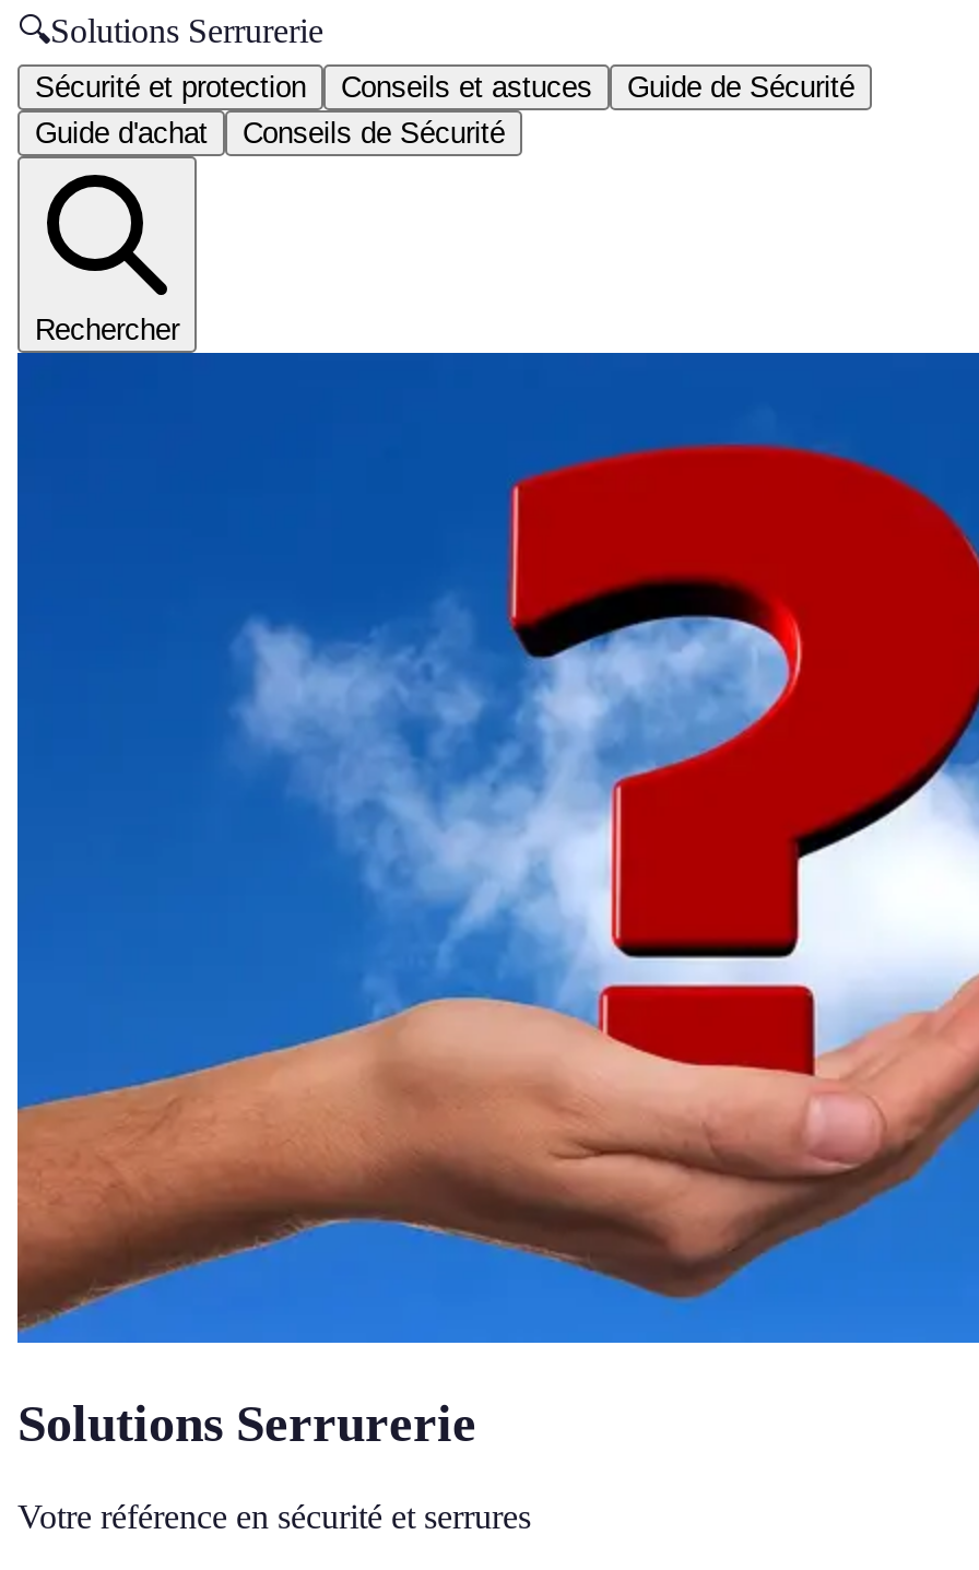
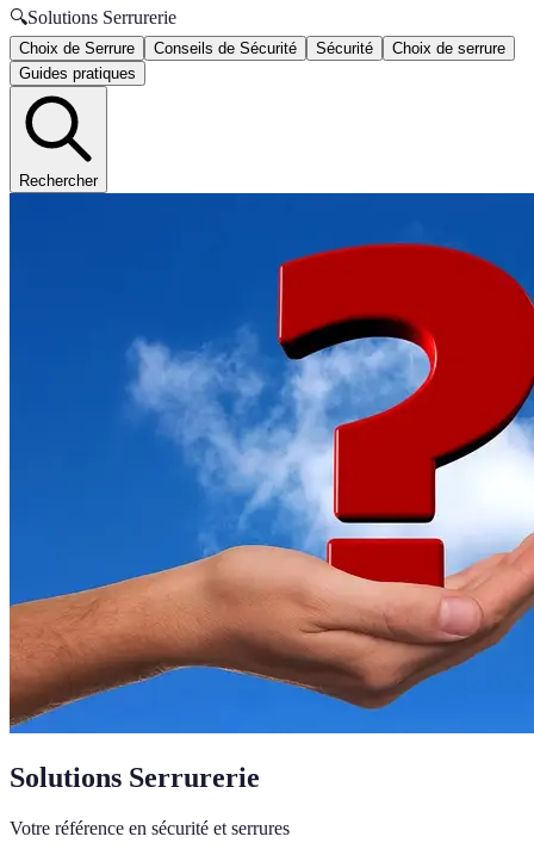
[35,71,854,150] Sécurité et protection | Conseils et astuces | Guide de Sécurité | Guide d'achat -> [19,39,135,57] Choix de Serrure
moved [243,117,505,150] -> [154,39,297,57]: Conseils de Sécurité
none -> [19,39,505,82] Sécurité | Choix de serrure | Guides pratiques

